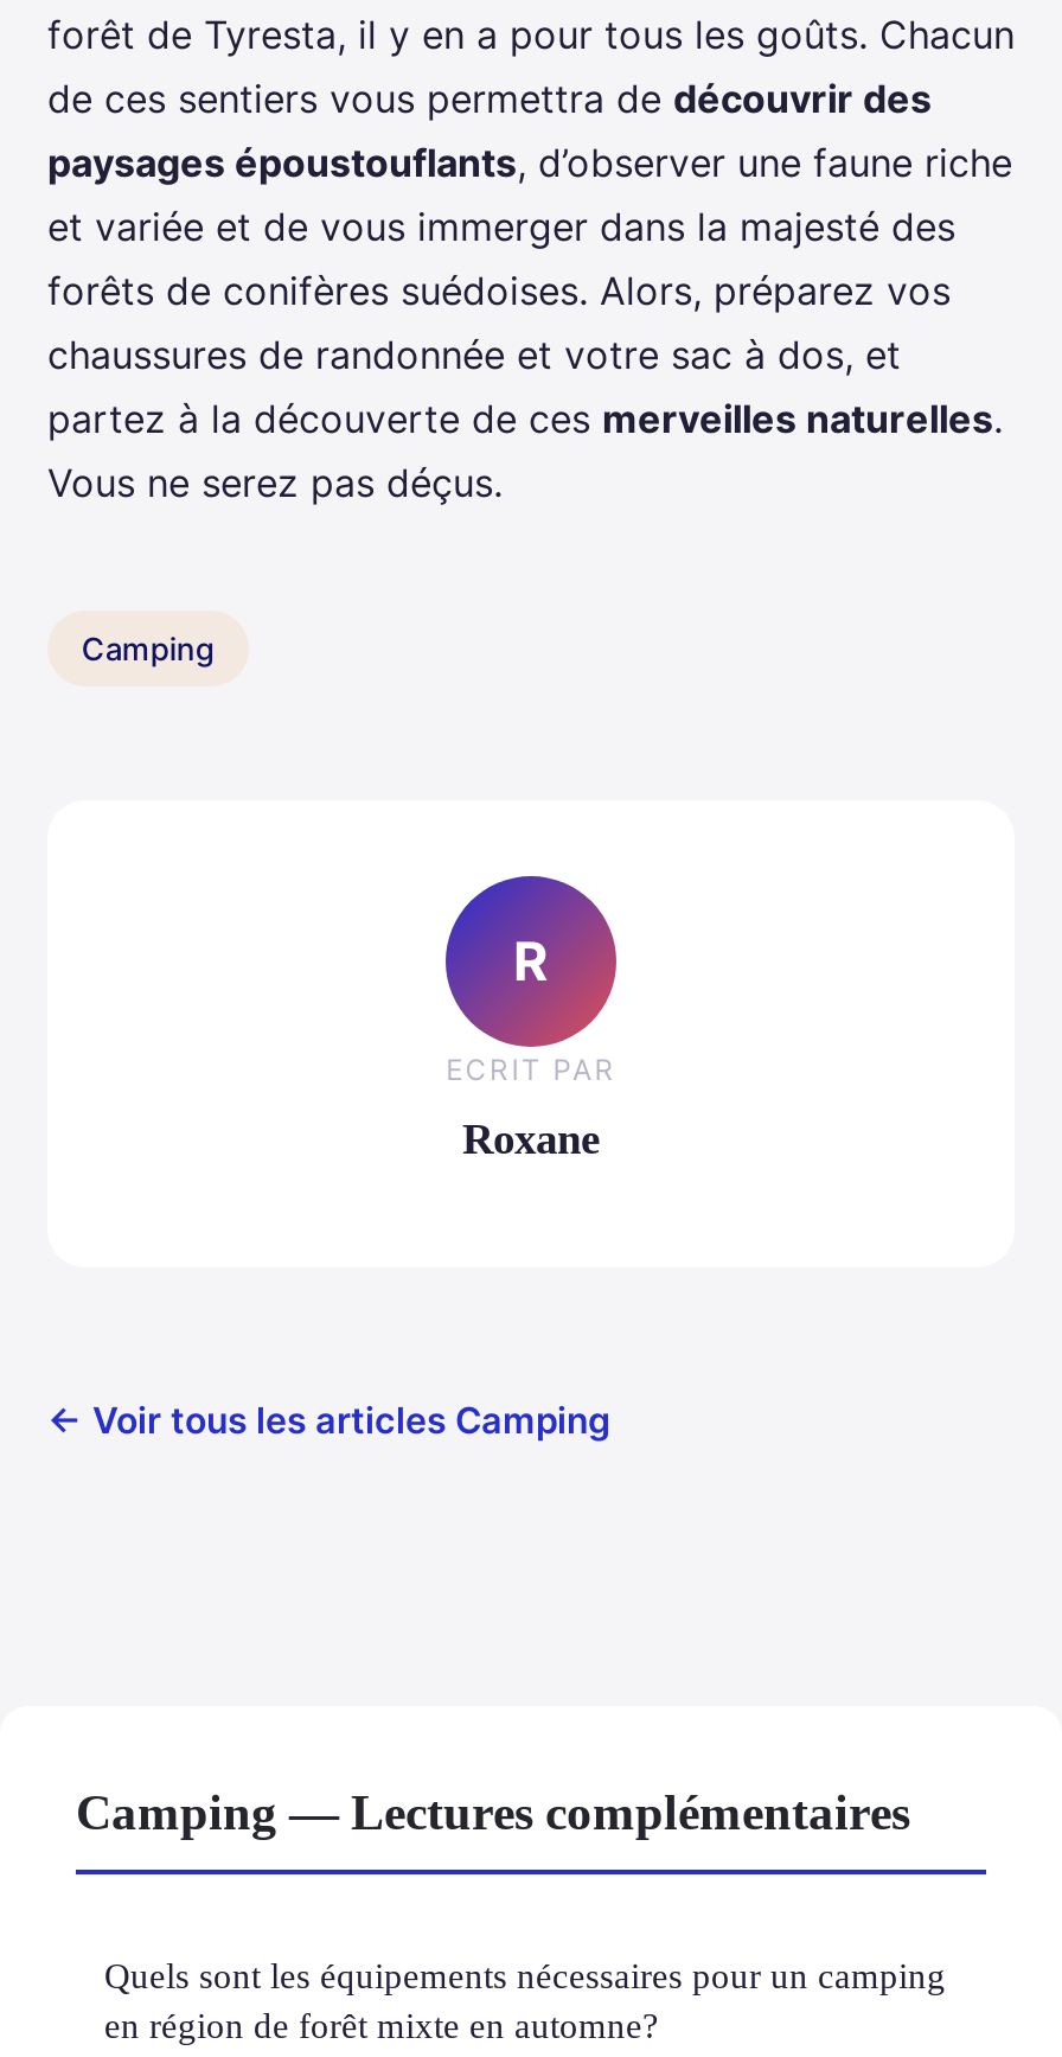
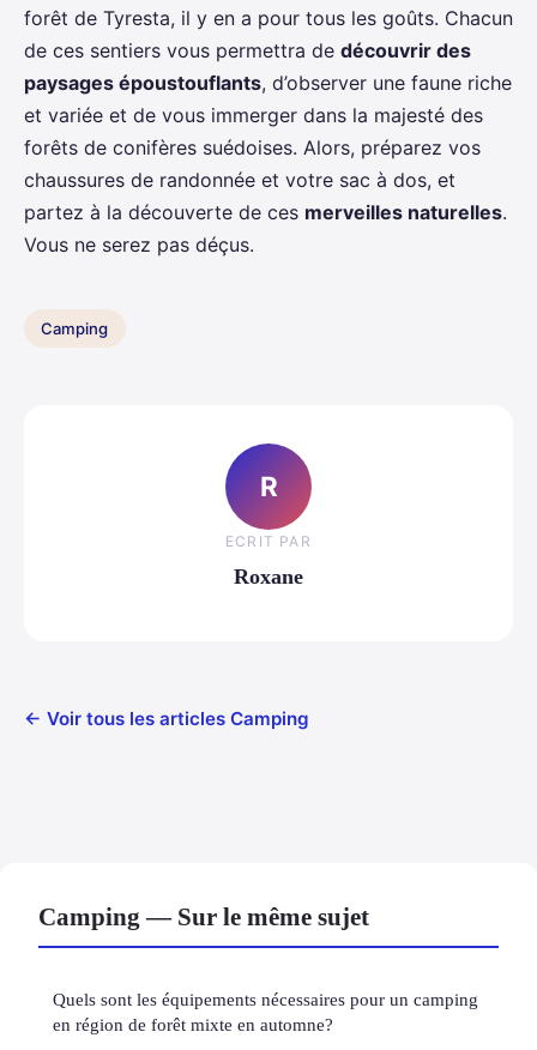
[76,1784,910,1839] Camping — Lectures complémentaires -> [38,903,369,930] Camping — Sur le même sujet

